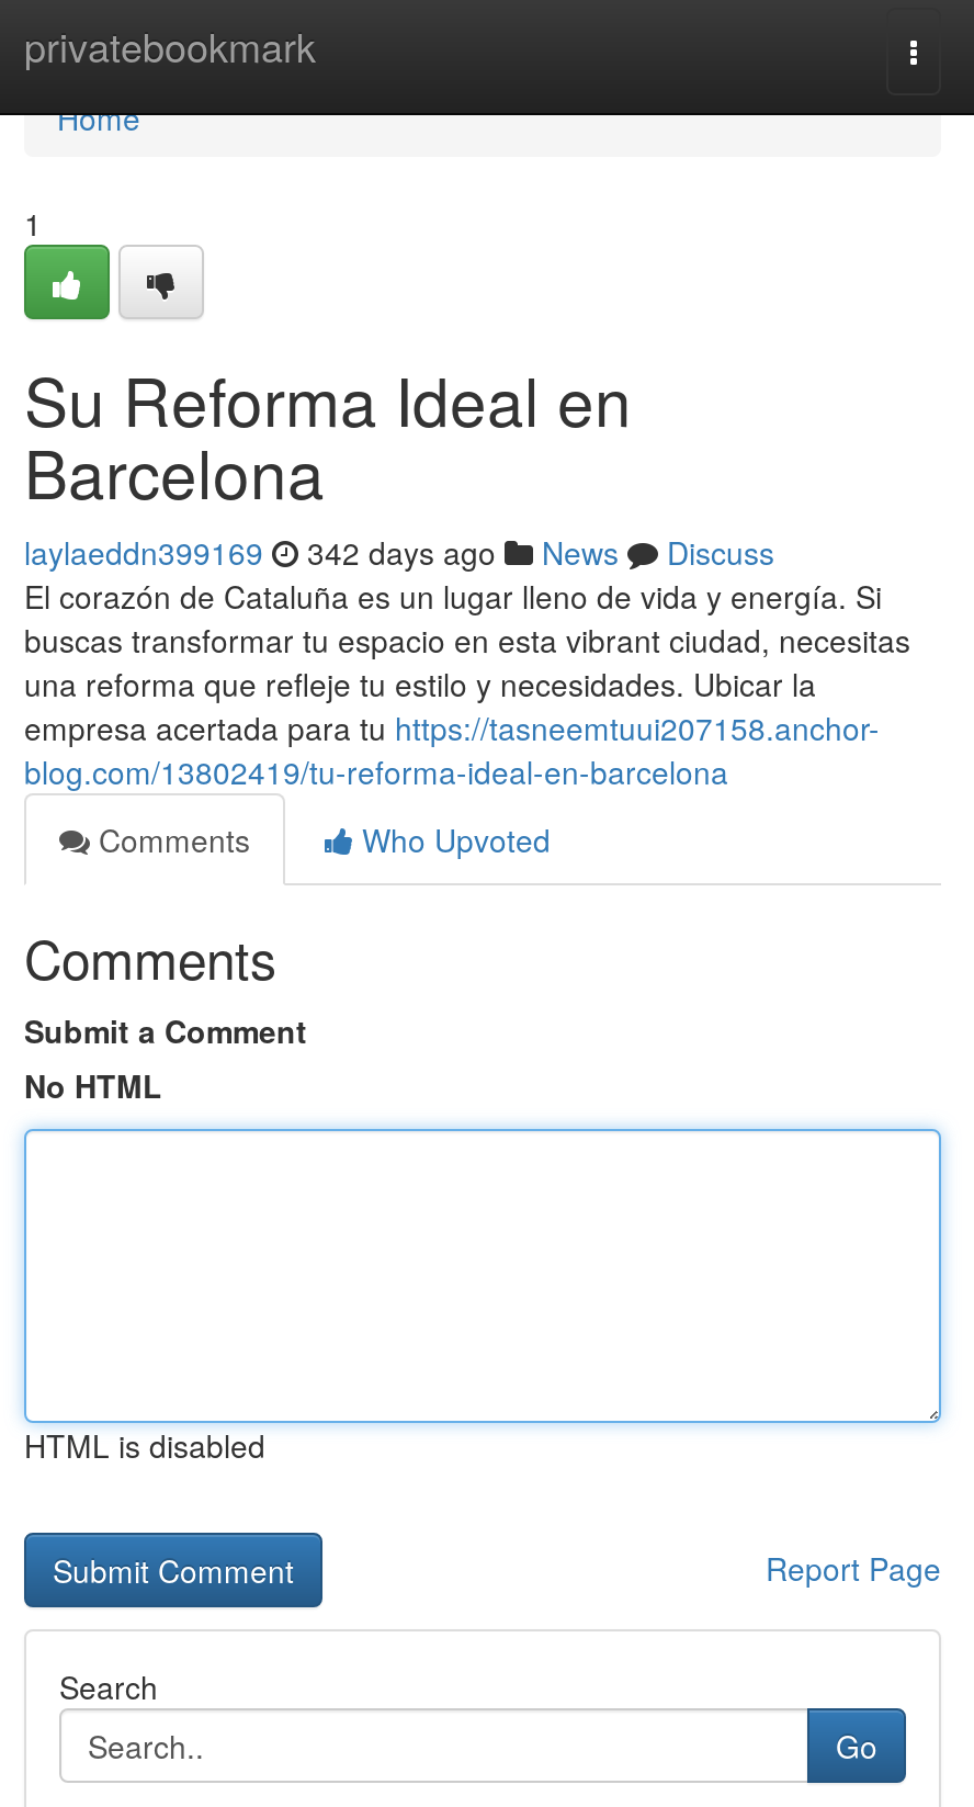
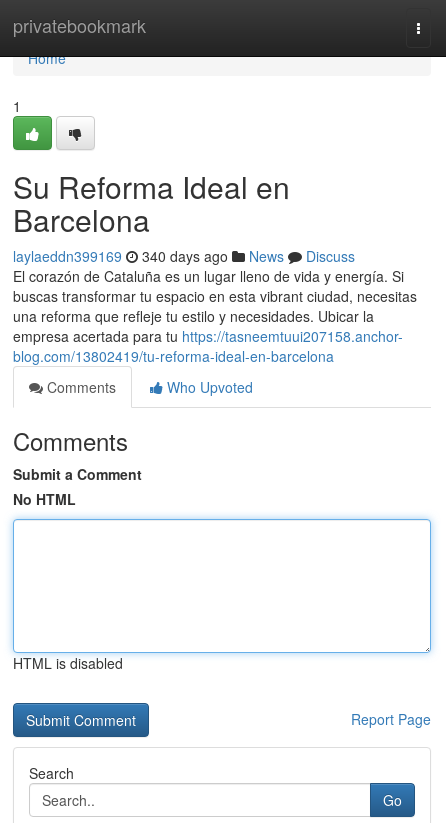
[24,530,774,574] laylaeddn399169 342 days ago News Discuss -> [13,246,355,266] laylaeddn399169 340 days ago News Discuss

